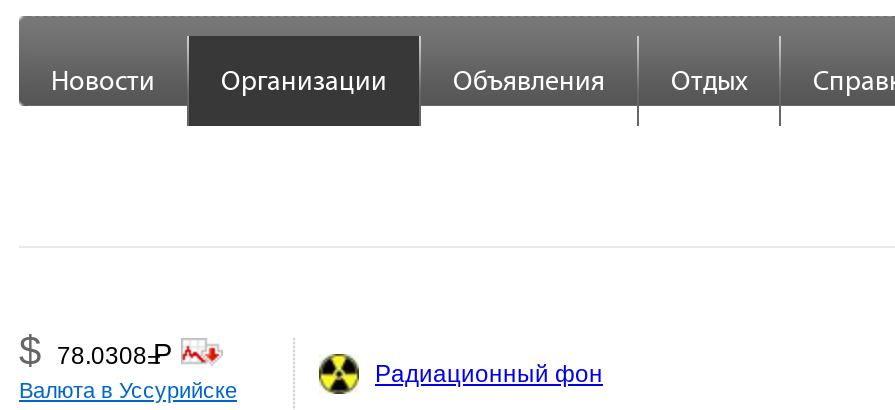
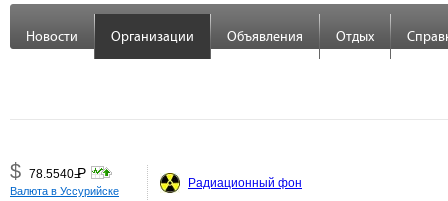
[19,328,171,374] $ 78.0308= Р -> [10,160,86,183] $ 78.5540= Р

